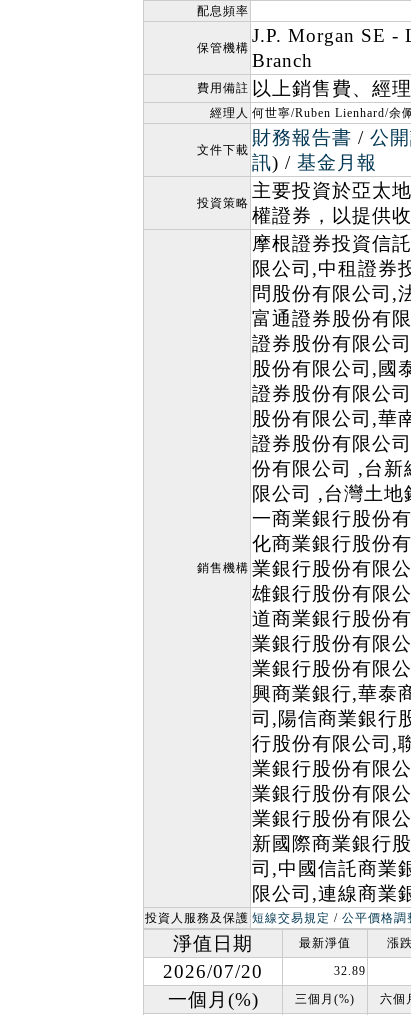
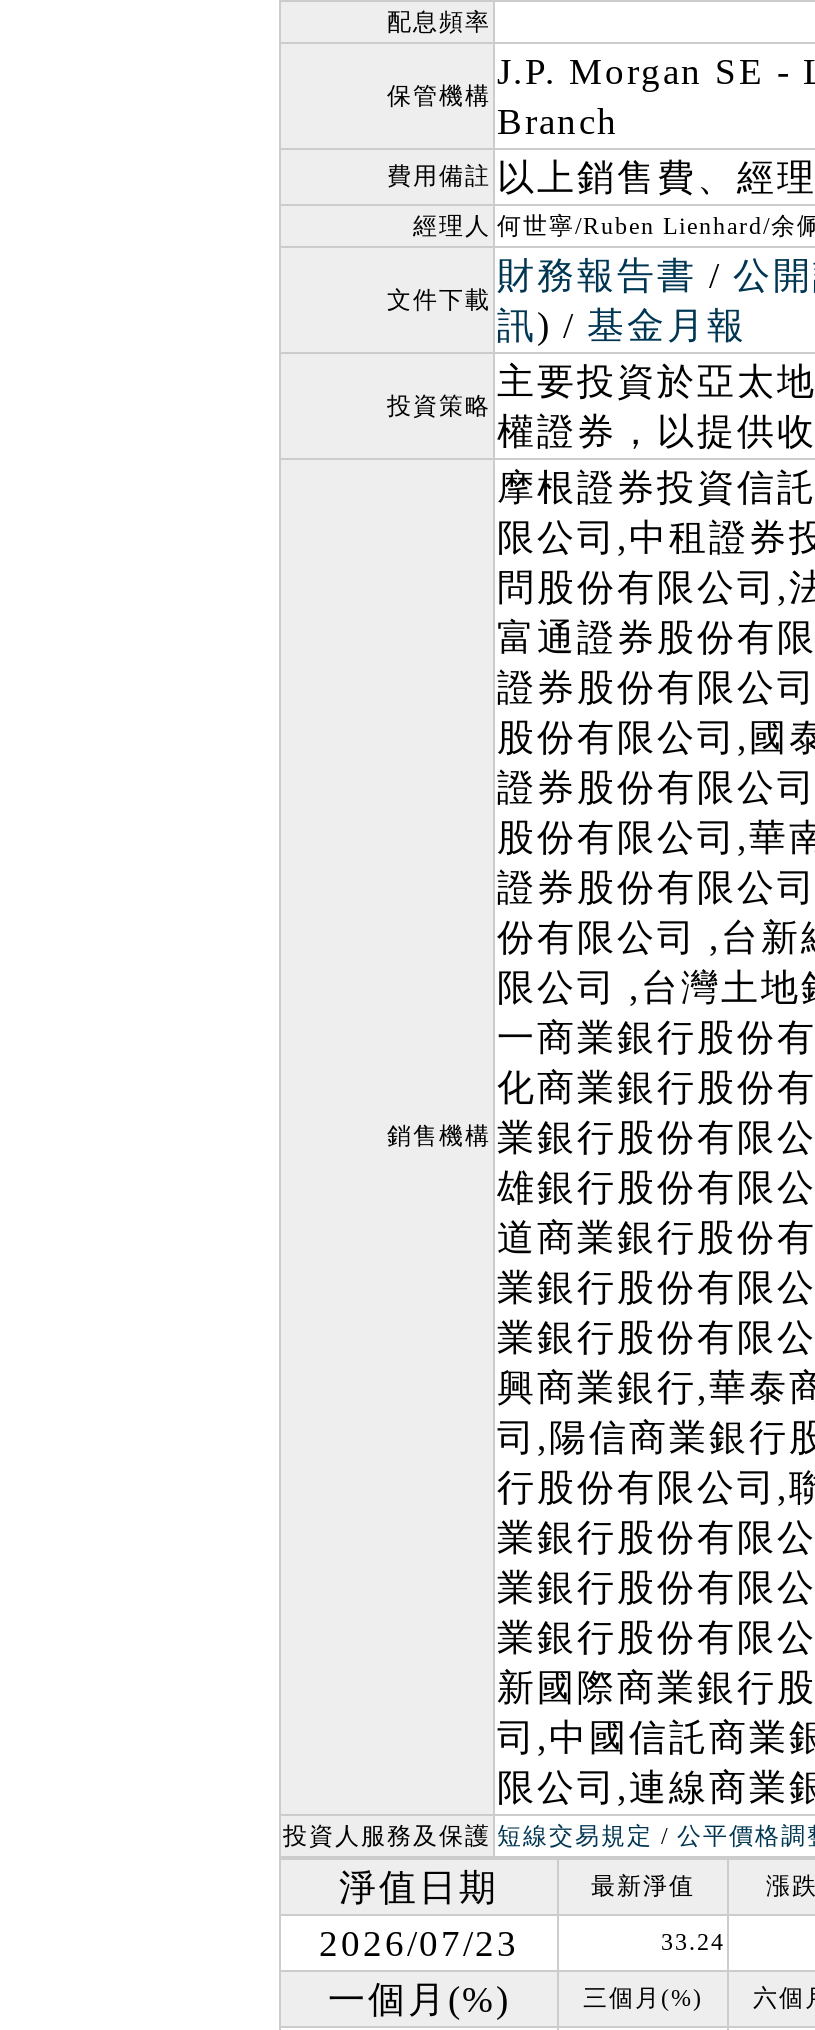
[163,961,263,982] 2026/07/20 -> [319,1922,519,1964] 2026/07/23
[334,964,366,978] 32.89 -> [661,1928,725,1956] 33.24

